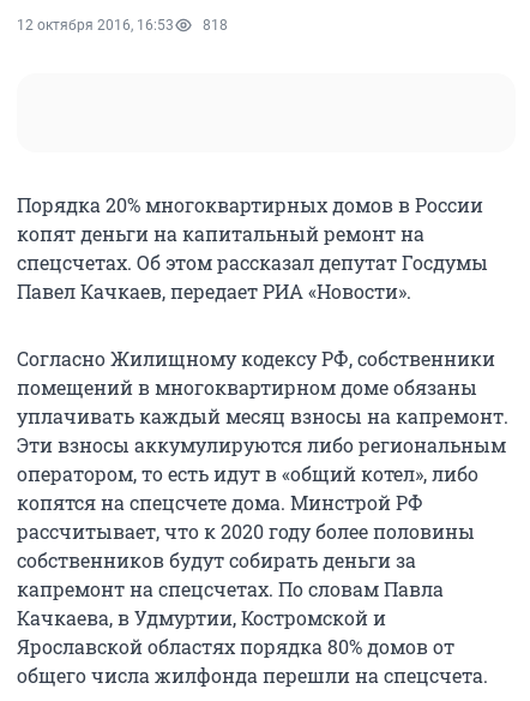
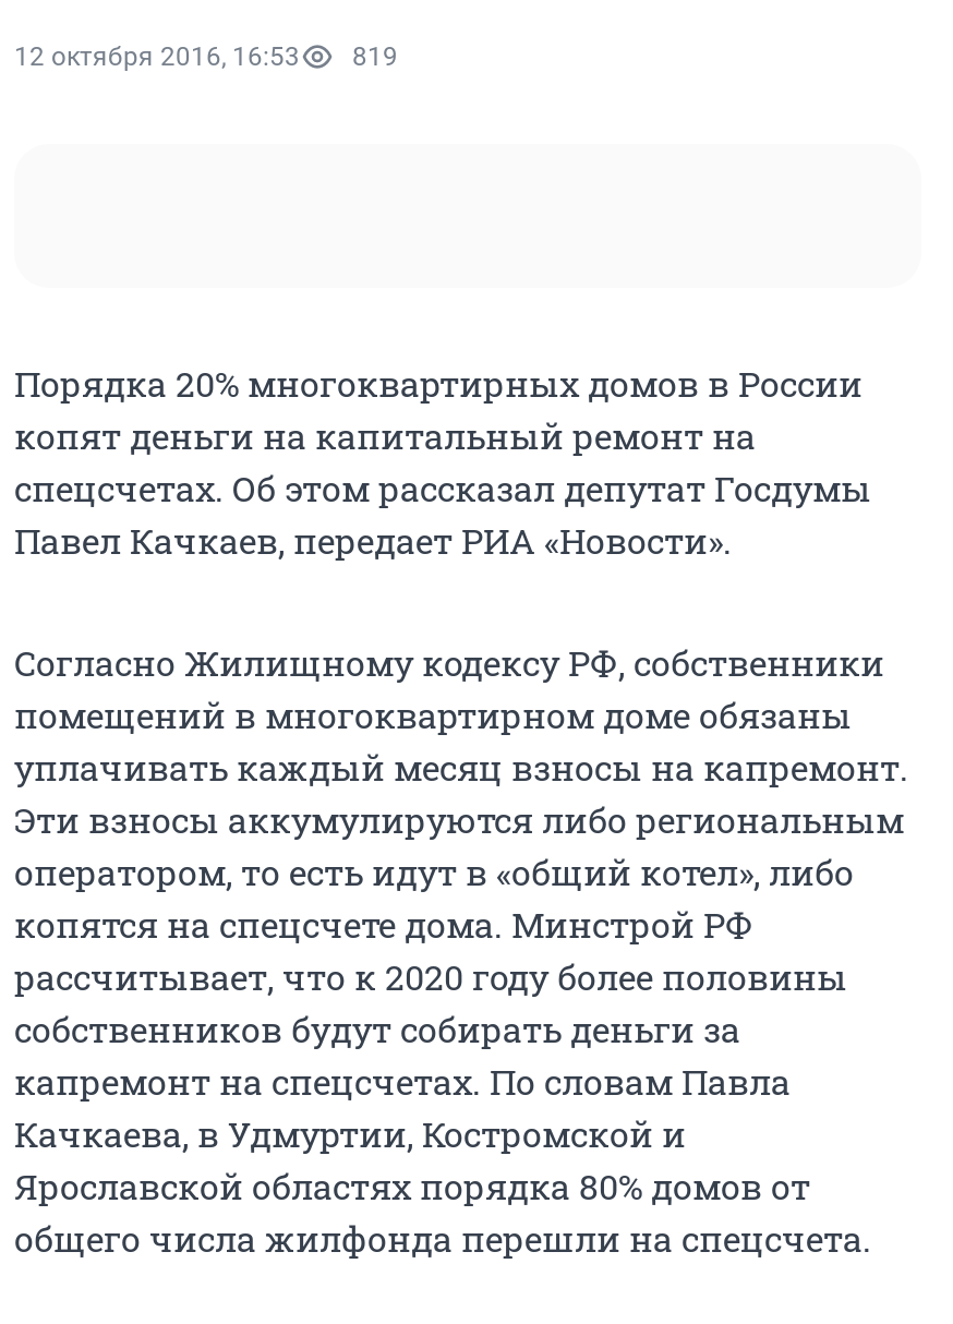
[17,17,228,34] 12 октября 2016, 16:53 818 -> [14,42,398,72] 12 октября 2016, 16:53 819

